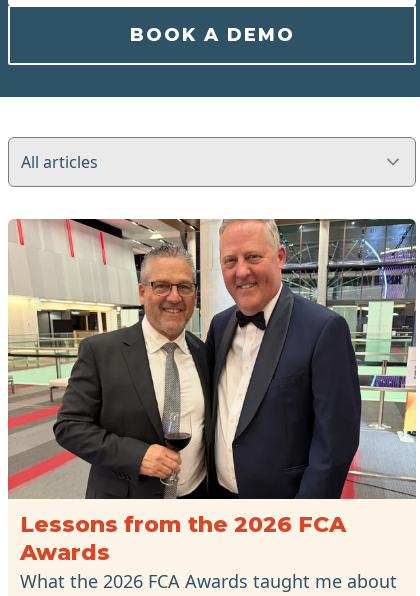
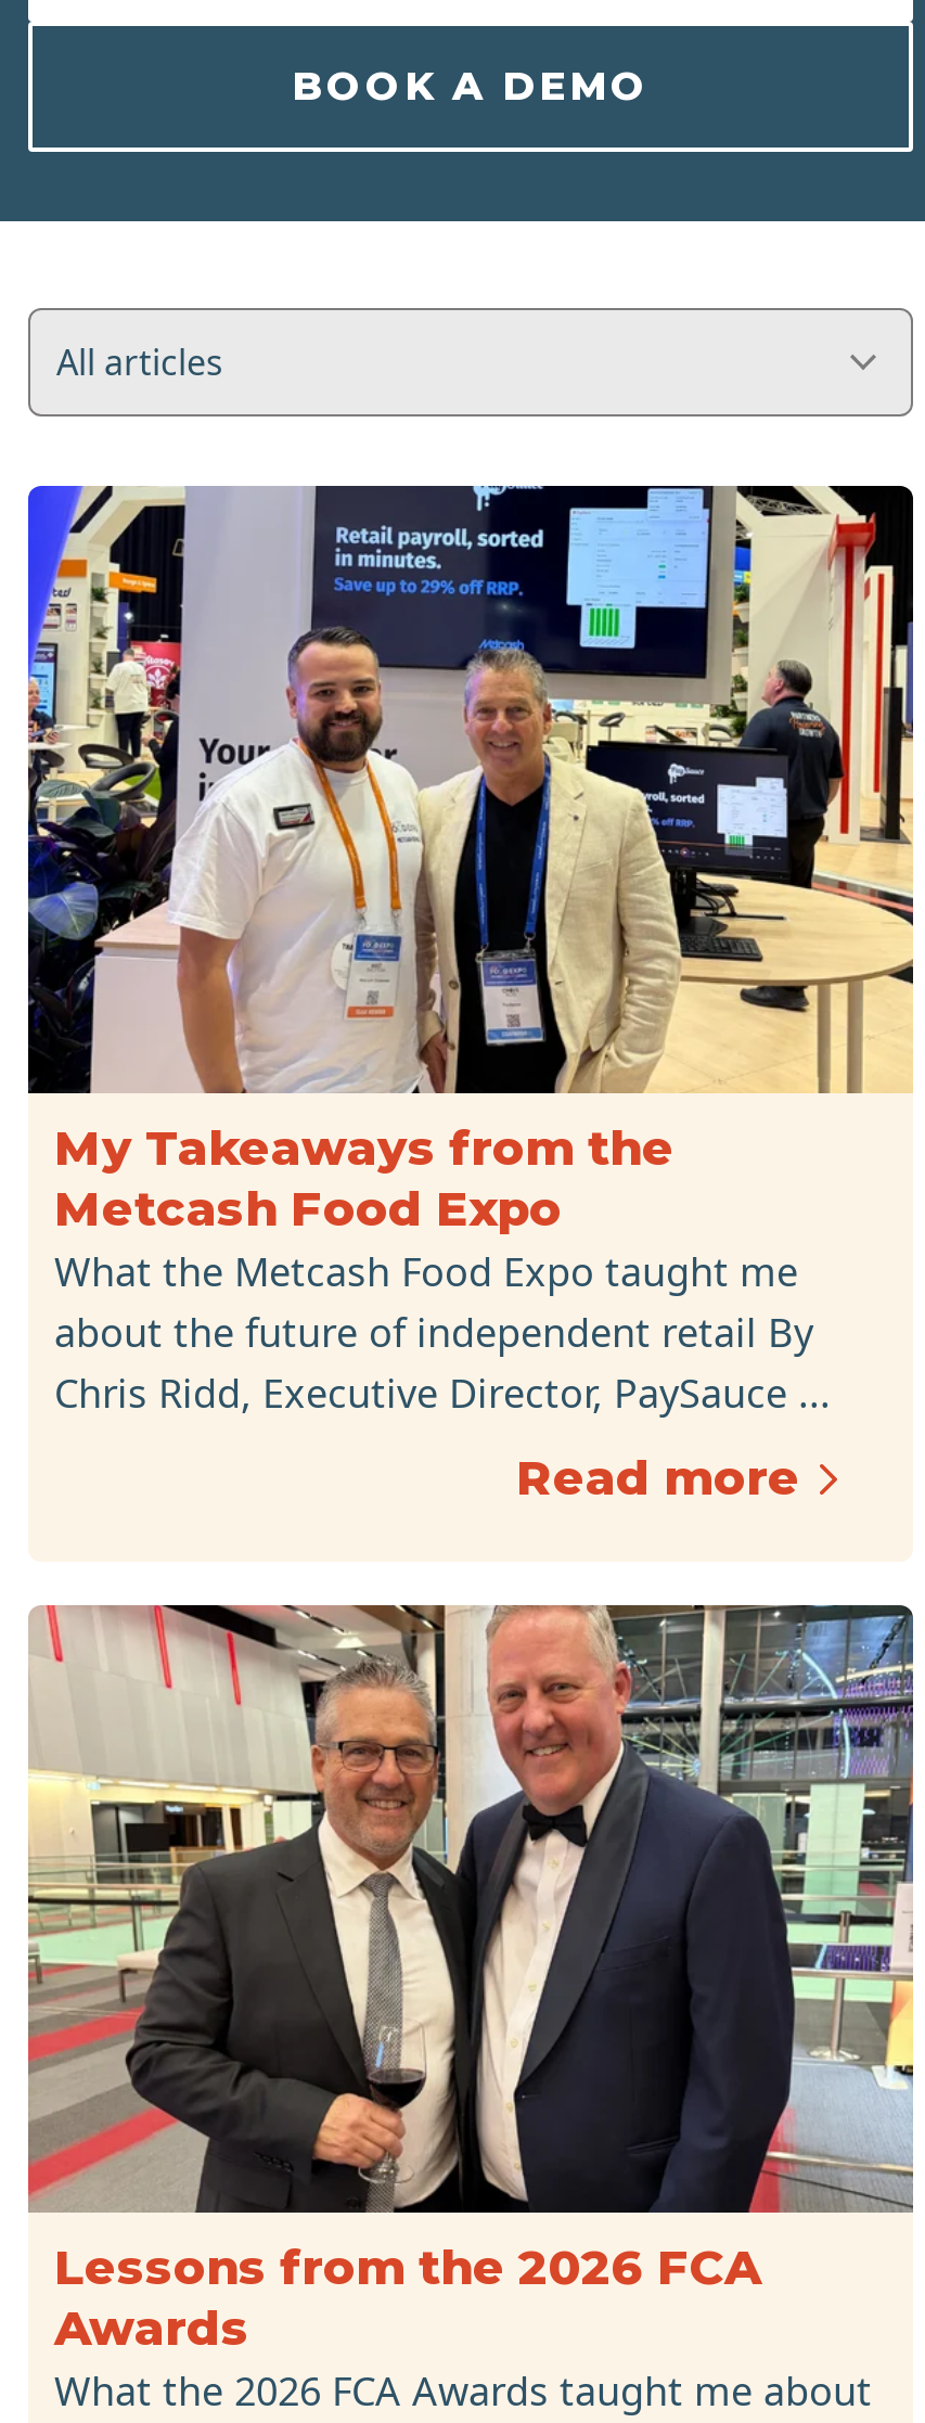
none -> [26,484,915,1508] [image] | My Takeaways from the | Metcash Food Expo | What the Metcash Food Expo taught me | about the future of independent retail By | Chris Ridd, Executive Director, PaySauce ... | Read more

